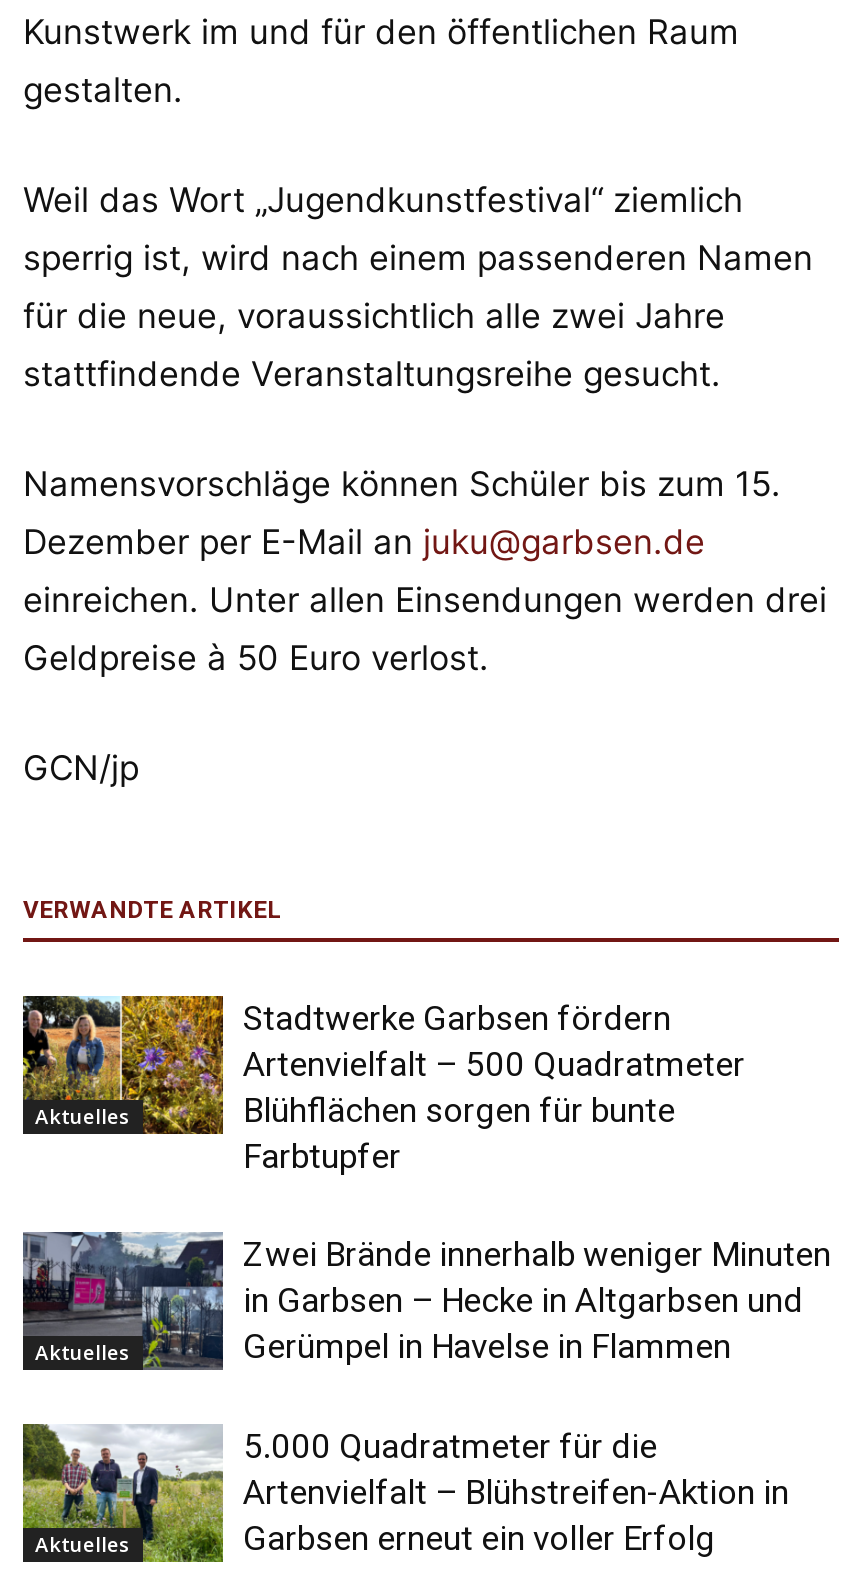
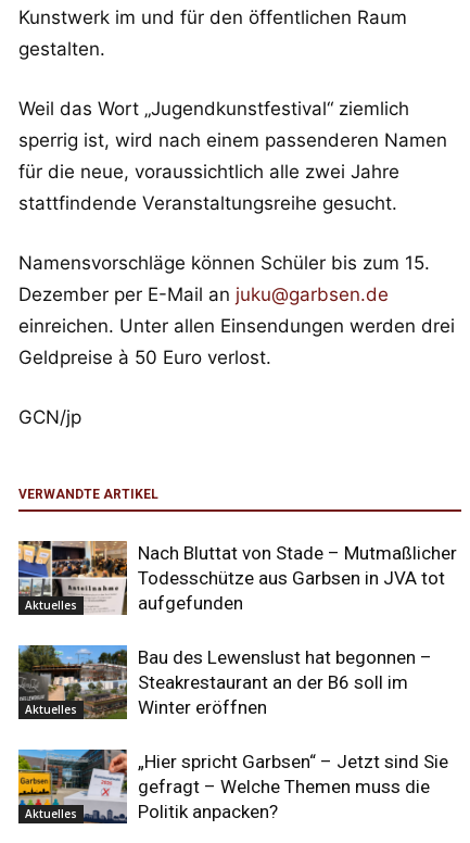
[21,994,745,1175] [image] | Stadtwerke Garbsen fördern | Artenvielfalt – 500 Quadratmeter | Blühflächen sorgen für bunte | Farbtupfer -> [17,540,457,616] [image] | Nach Bluttat von Stade – Mutmaßlicher | Todesschütze aus Garbsen in JVA tot | aufgefunden
[23,1230,831,1370] [image] | Zwei Brände innerhalb weniger Minuten | in Garbsen – Hecke in Altgarbsen und | Gerümpel in Havelse in Flammen -> [17,644,432,719] [image] | Bau des Lewenslust hat begonnen – | Steakrestaurant an der B6 soll im | Winter eröffnen
[21,1422,789,1564] [image] | 5.000 Quadratmeter für die | Artenvielfalt – Blühstreifen-Aktion in | Garbsen erneut ein voller Erfolg -> [17,748,448,825] [image] | „Hier spricht Garbsen“ – Jetzt sind Sie | gefragt – Welche Themen muss die | Politik anpacken?

